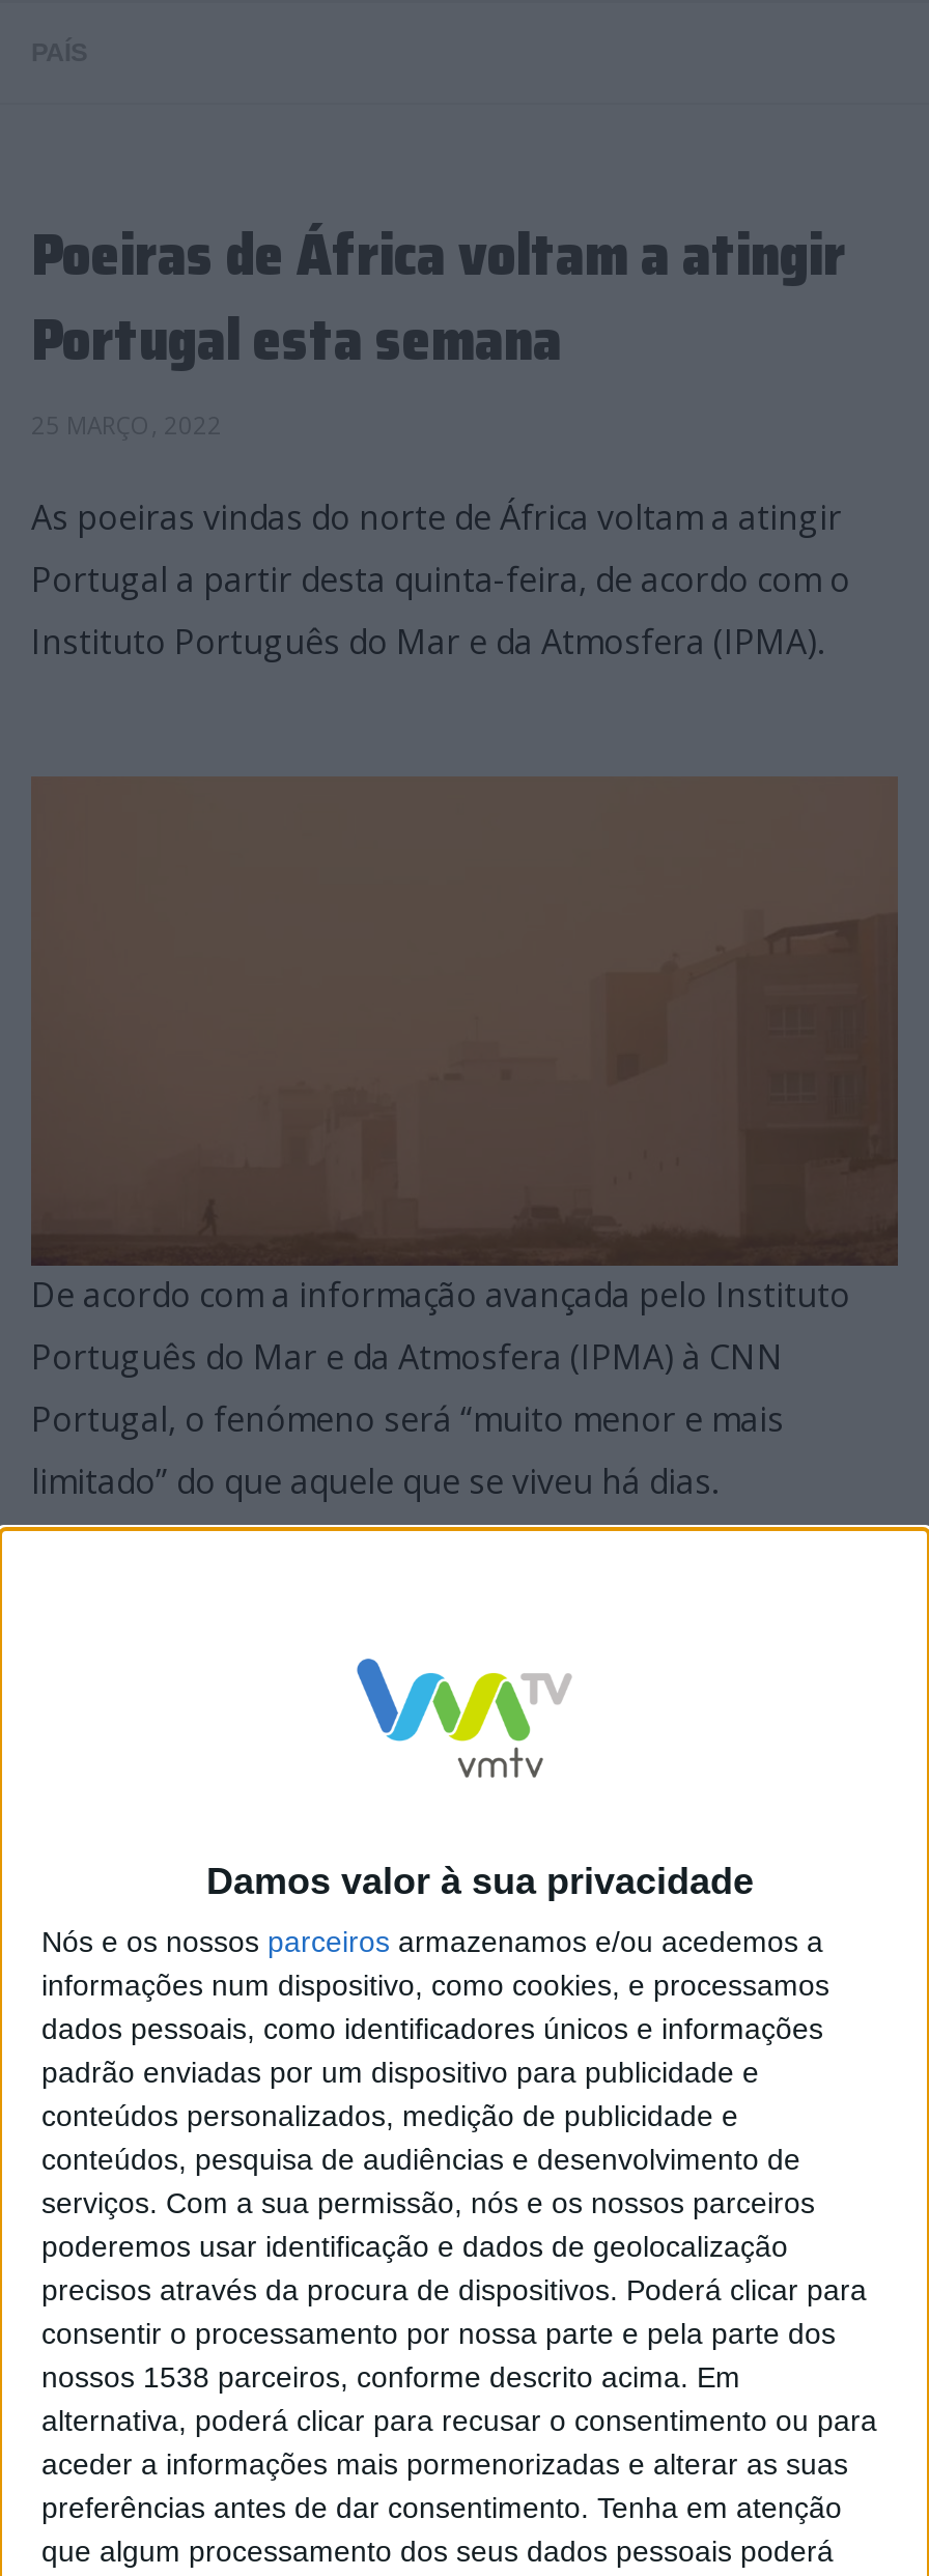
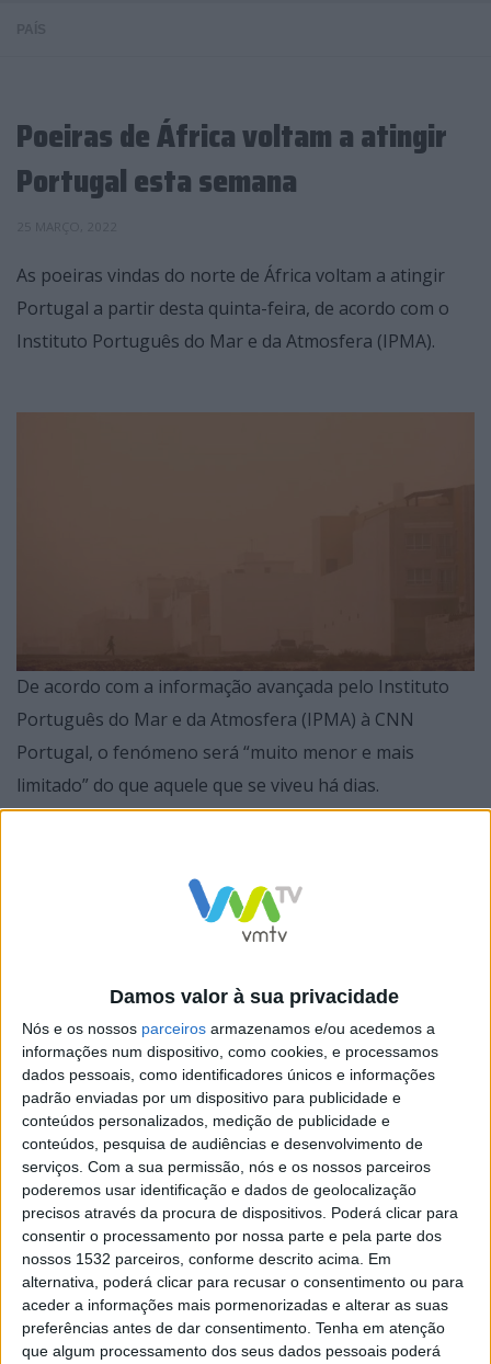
[41,2361,740,2394] nossos 1538 parceiros, conforme descrito acima. Em -> [22,1250,391,1268] nossos 1532 parceiros, conforme descrito acima. Em

